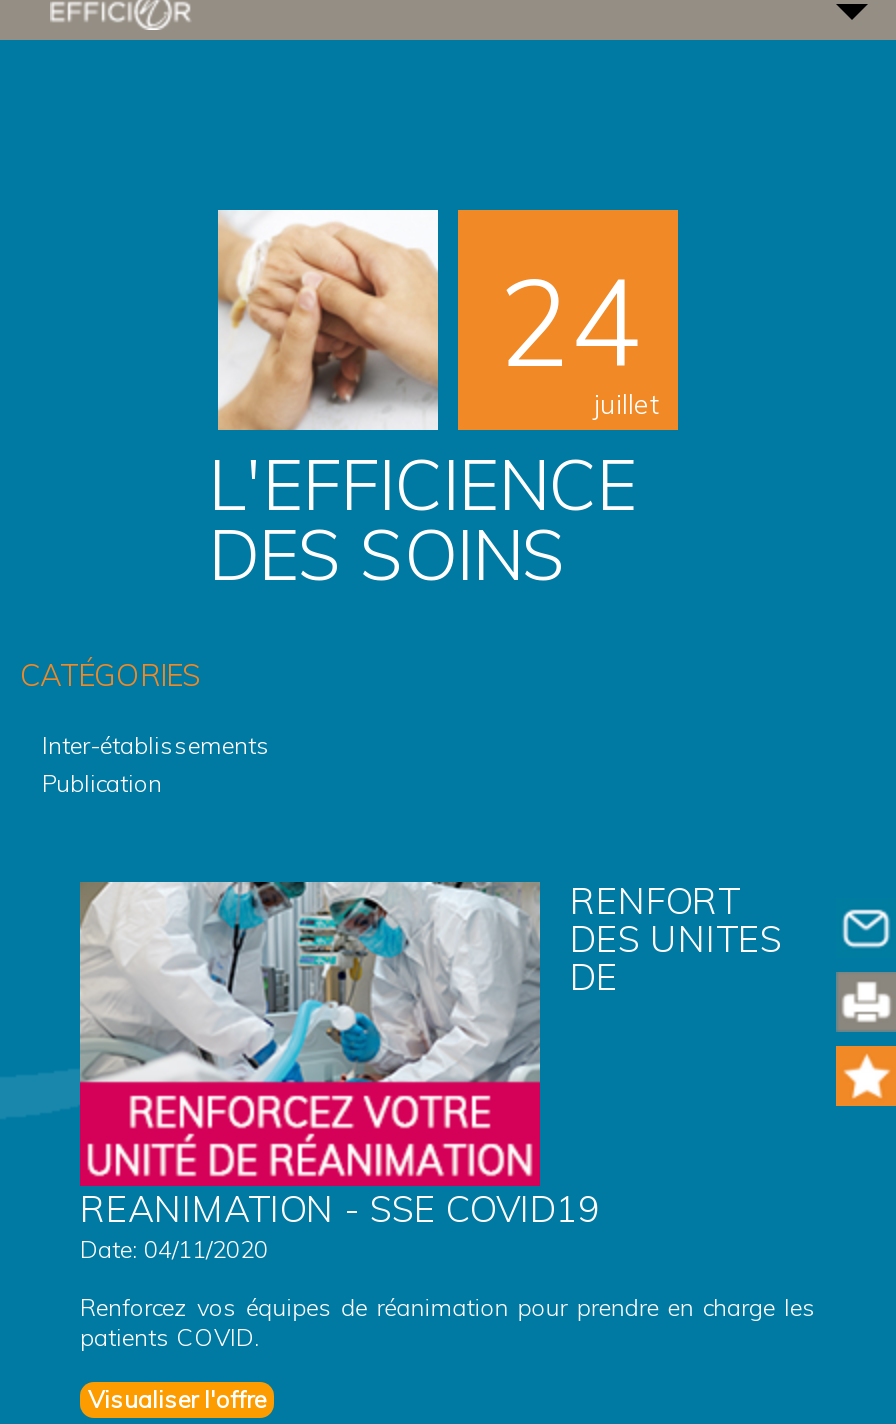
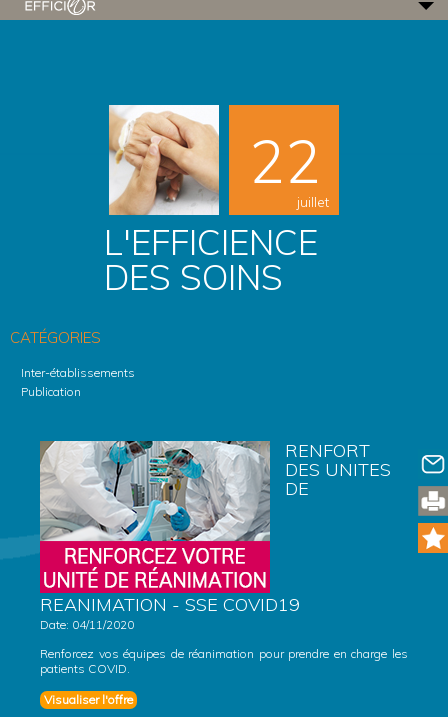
[498,246,642,396] 24 -> [249,123,321,198] 22

